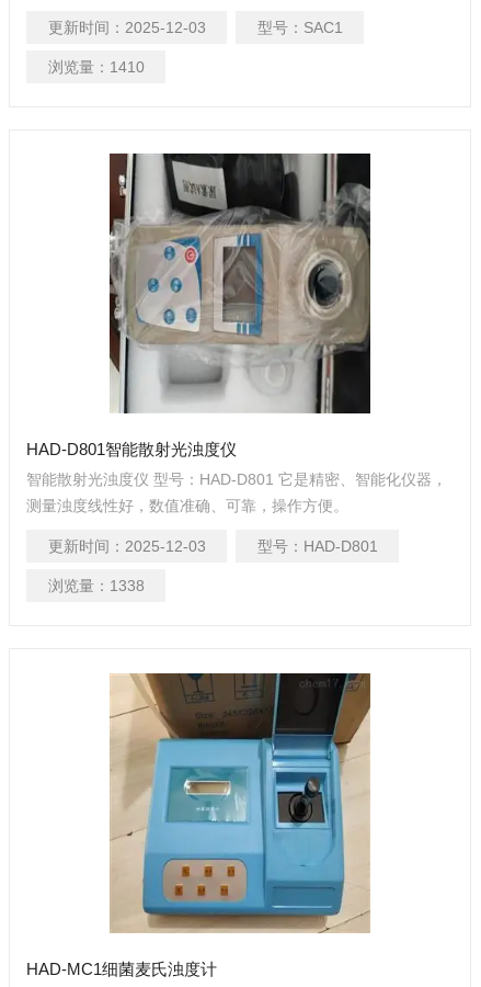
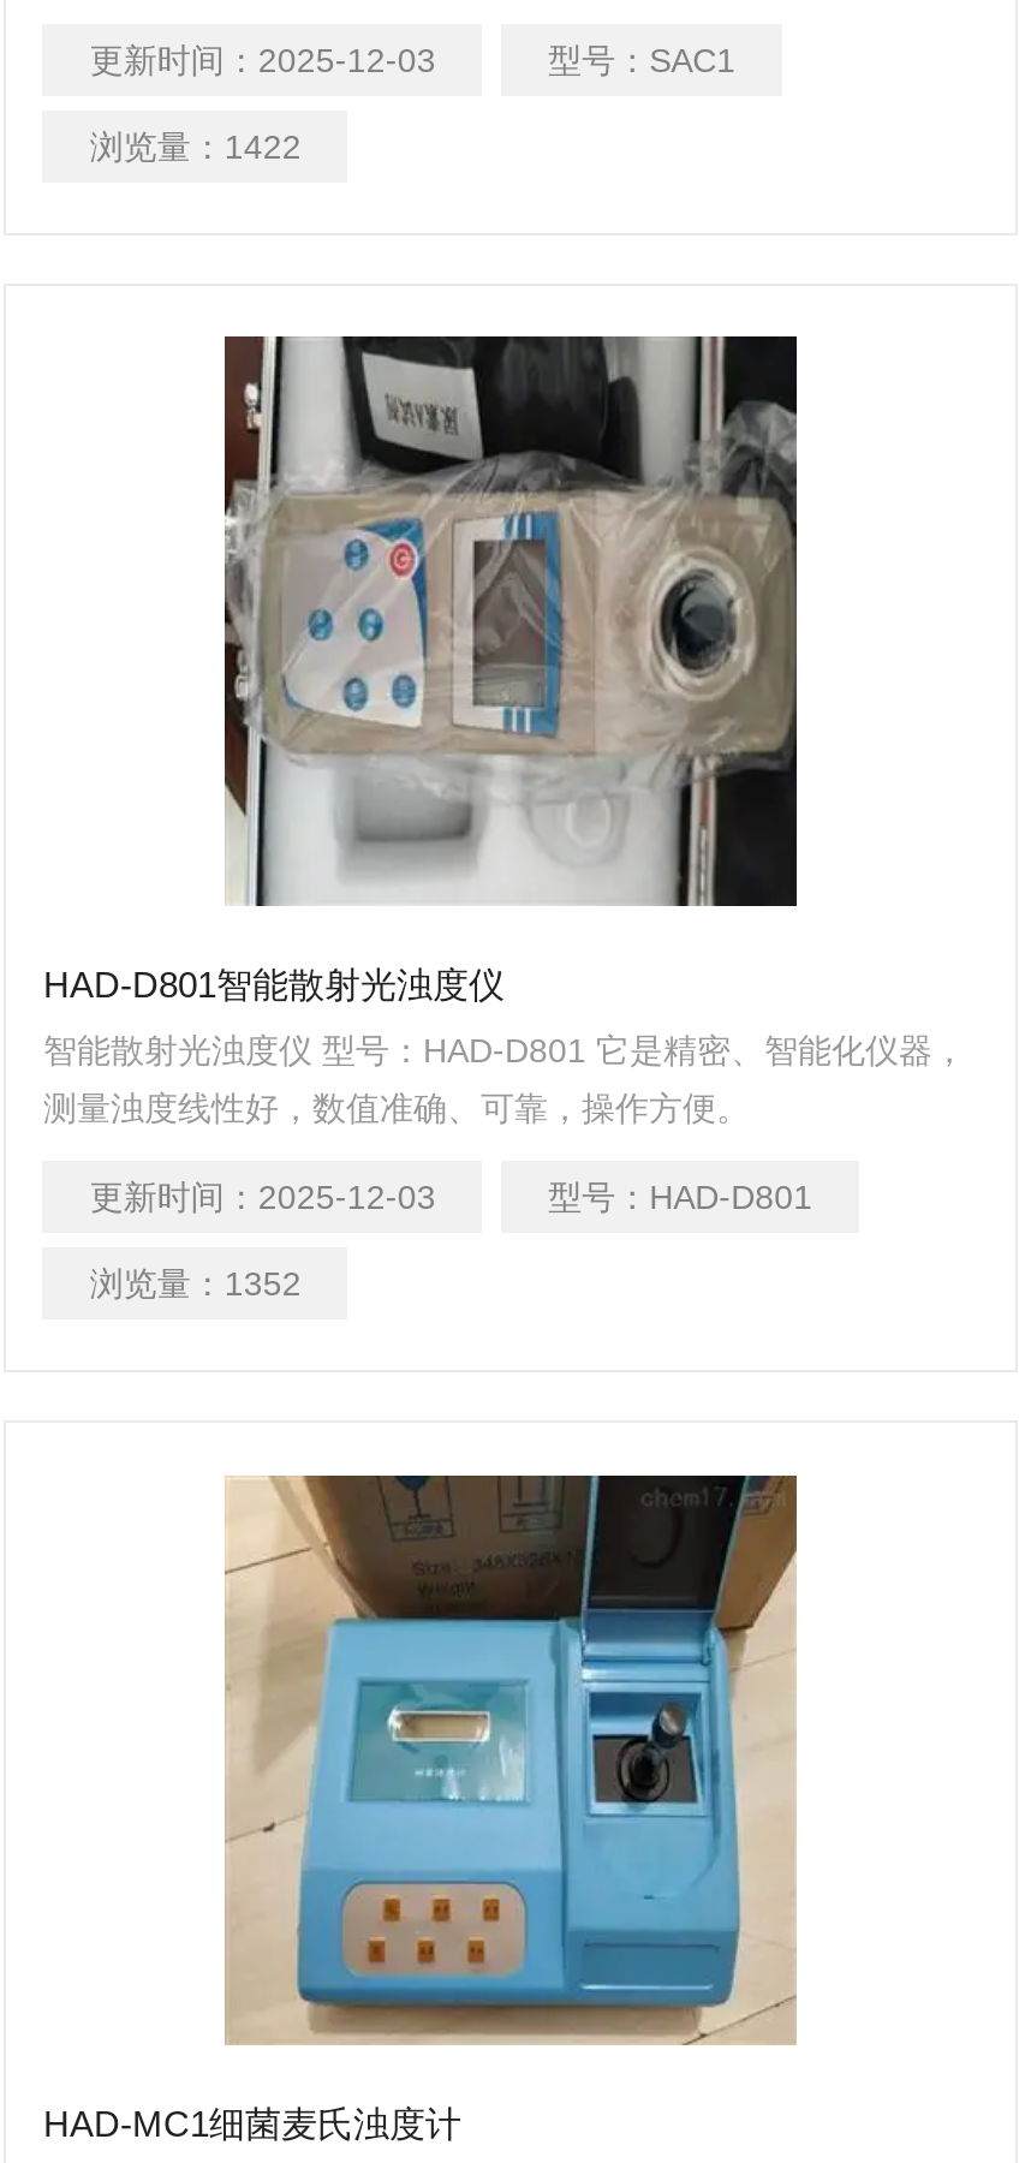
[48,58,145,75] 浏览量：1410 -> [90,127,301,165] 浏览量：1422
[48,577,145,595] 浏览量：1338 -> [90,1265,301,1303] 浏览量：1352

